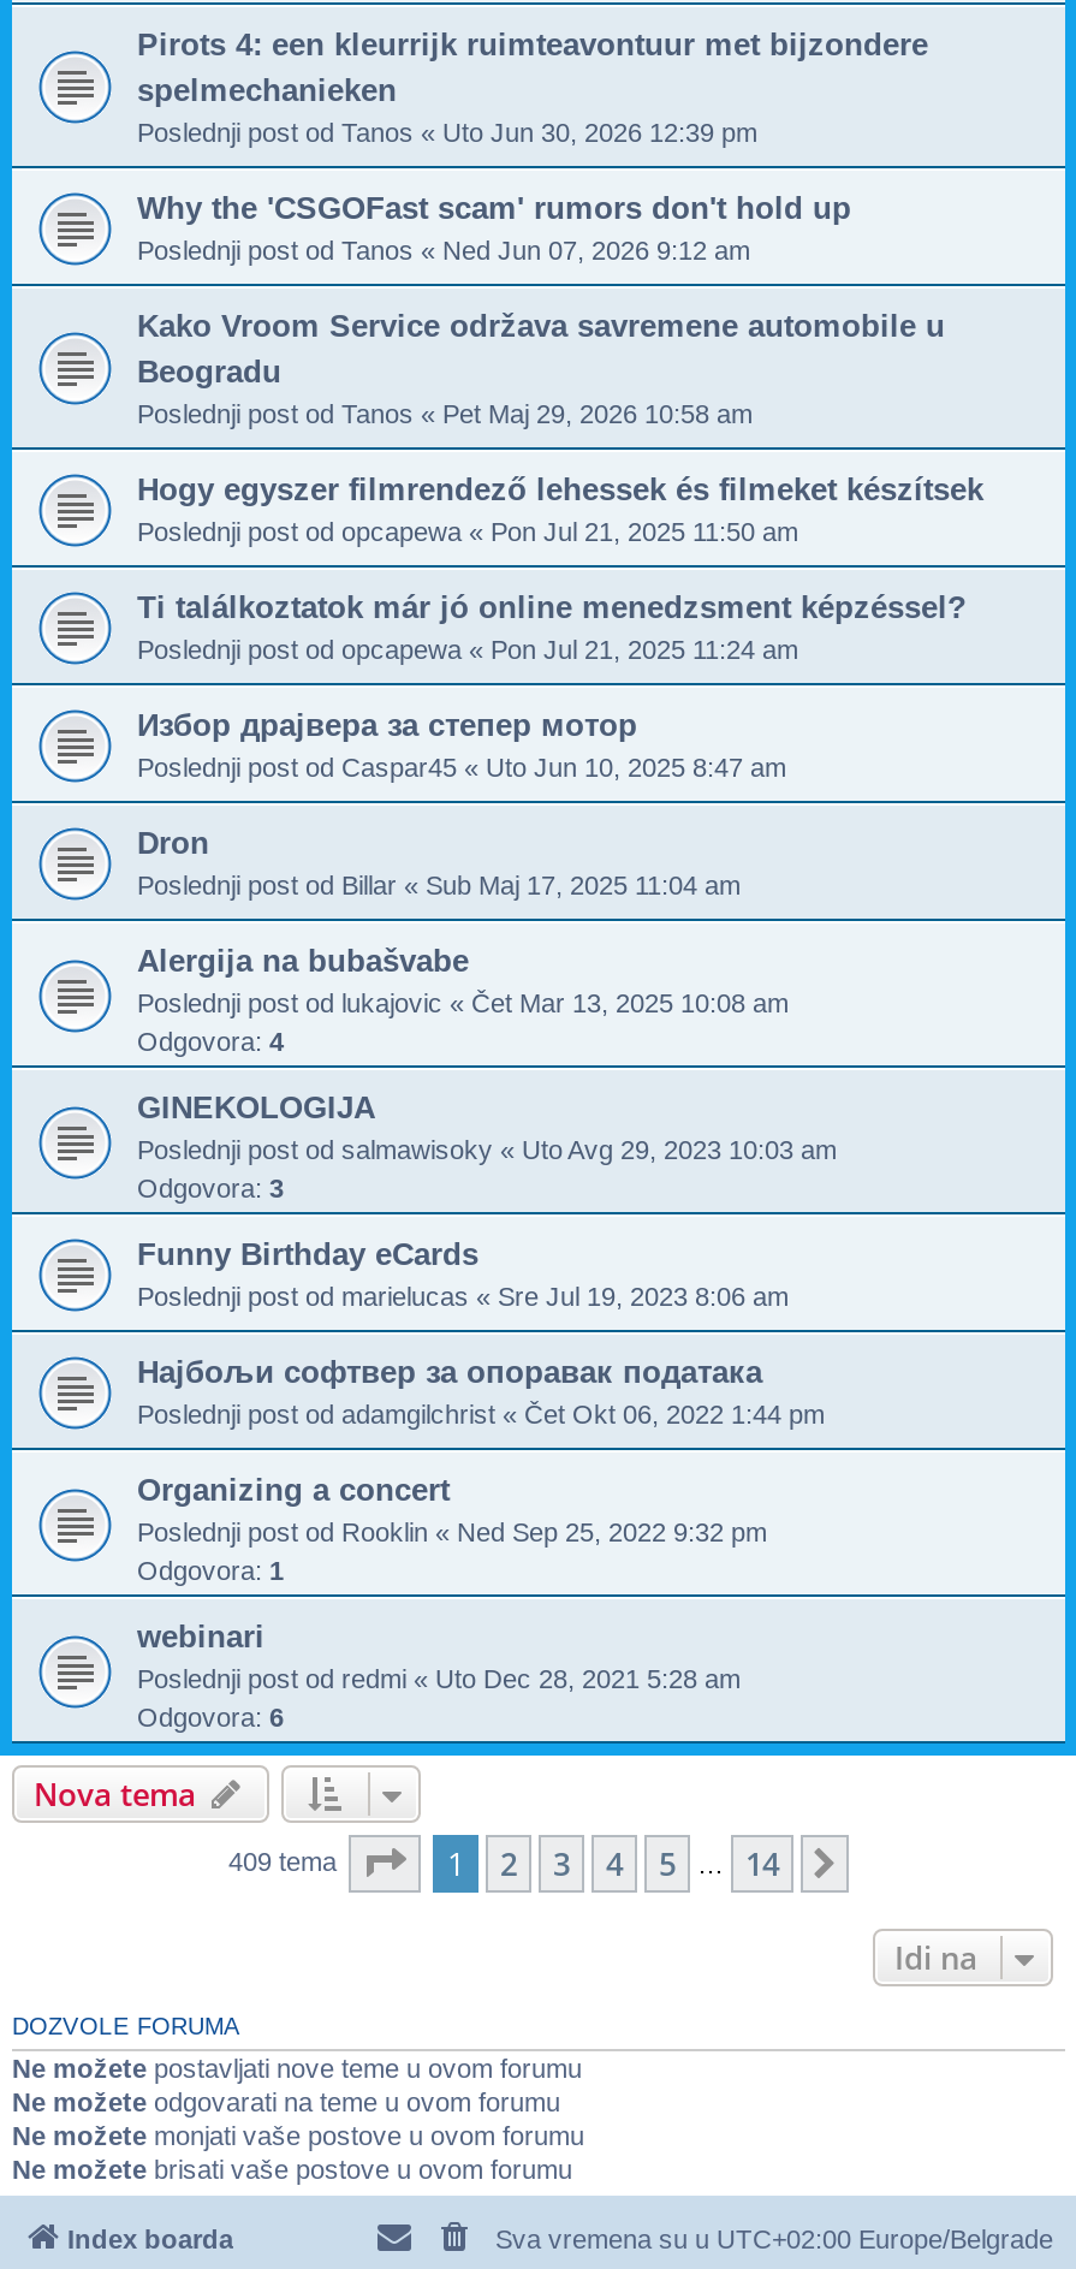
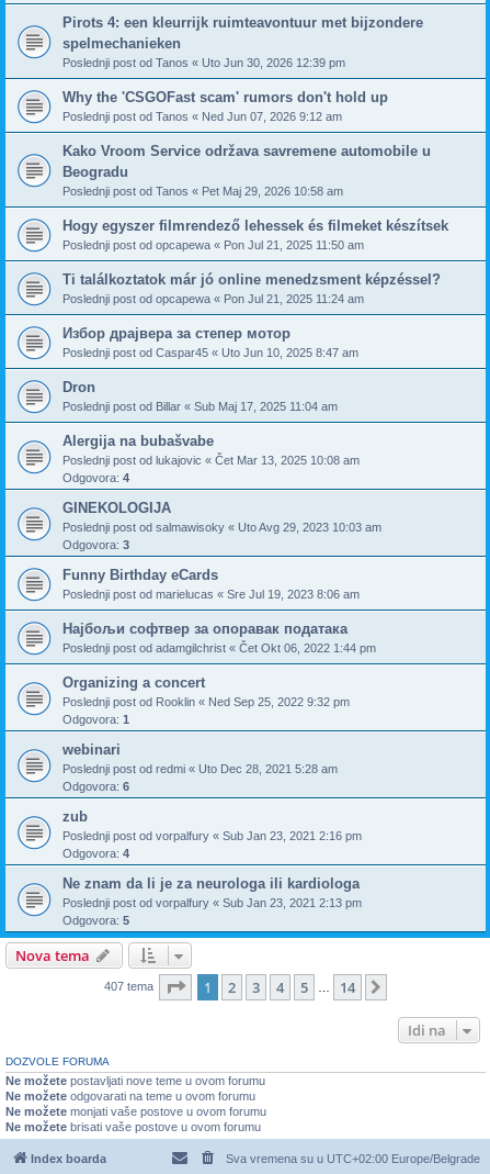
none -> [62,808,362,927] zub | Poslednji post od vorpalfury «Sub Jan 23, 2021 2:16 pm | Odgovora: 4 | Ne znam da li je za neurologa ili kardiologa | Poslednji post od vorpalfury «Sub Jan 23, 2021 2:13 pm | Odgovora: 5
[228,1846,344,1875] 409 tema -> [104,979,157,993] 407 tema

